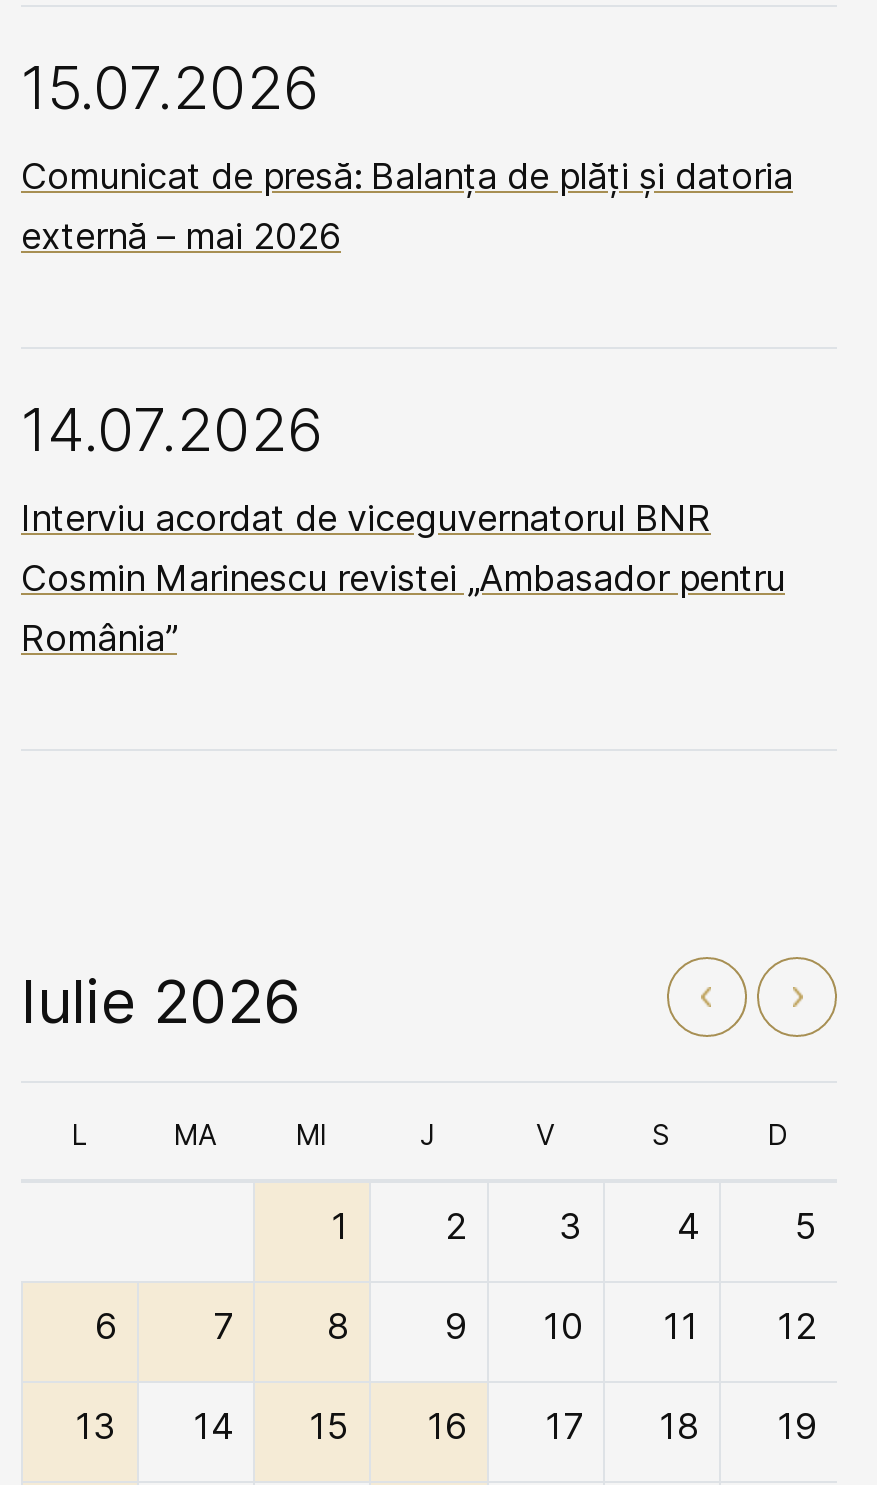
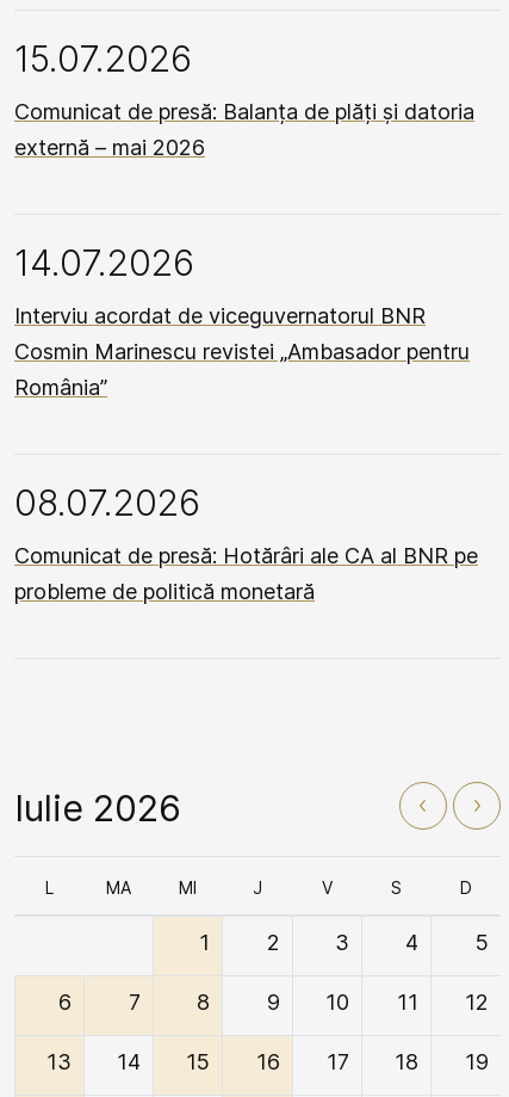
none -> [14,481,478,604] 08.07.2026 | Comunicat de presă: Hotărâri ale CA al BNR pe | probleme de politică monetară

